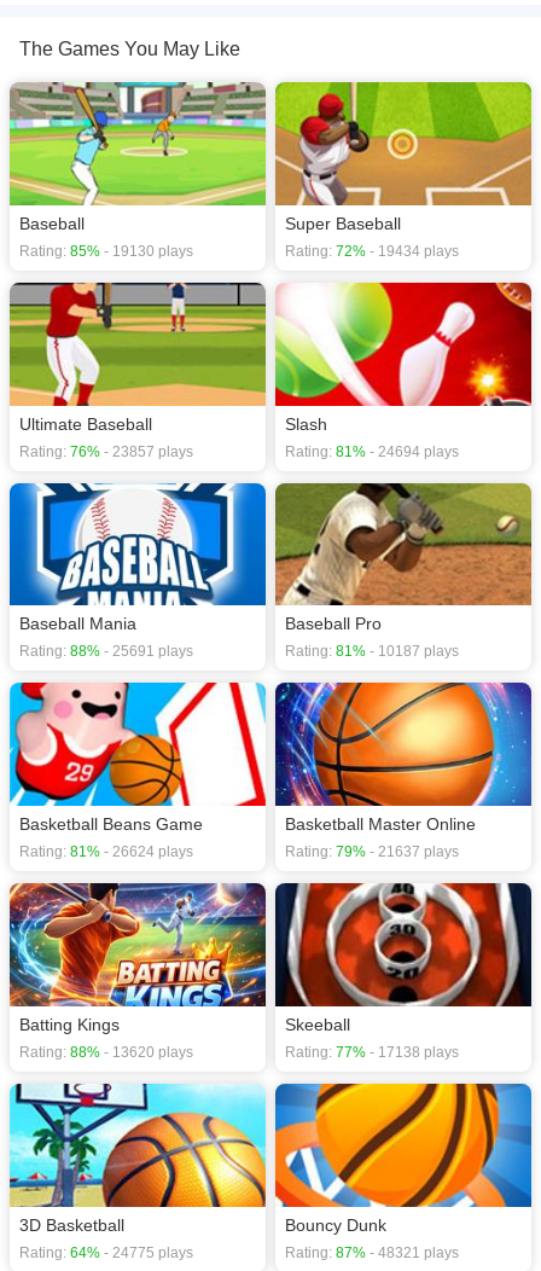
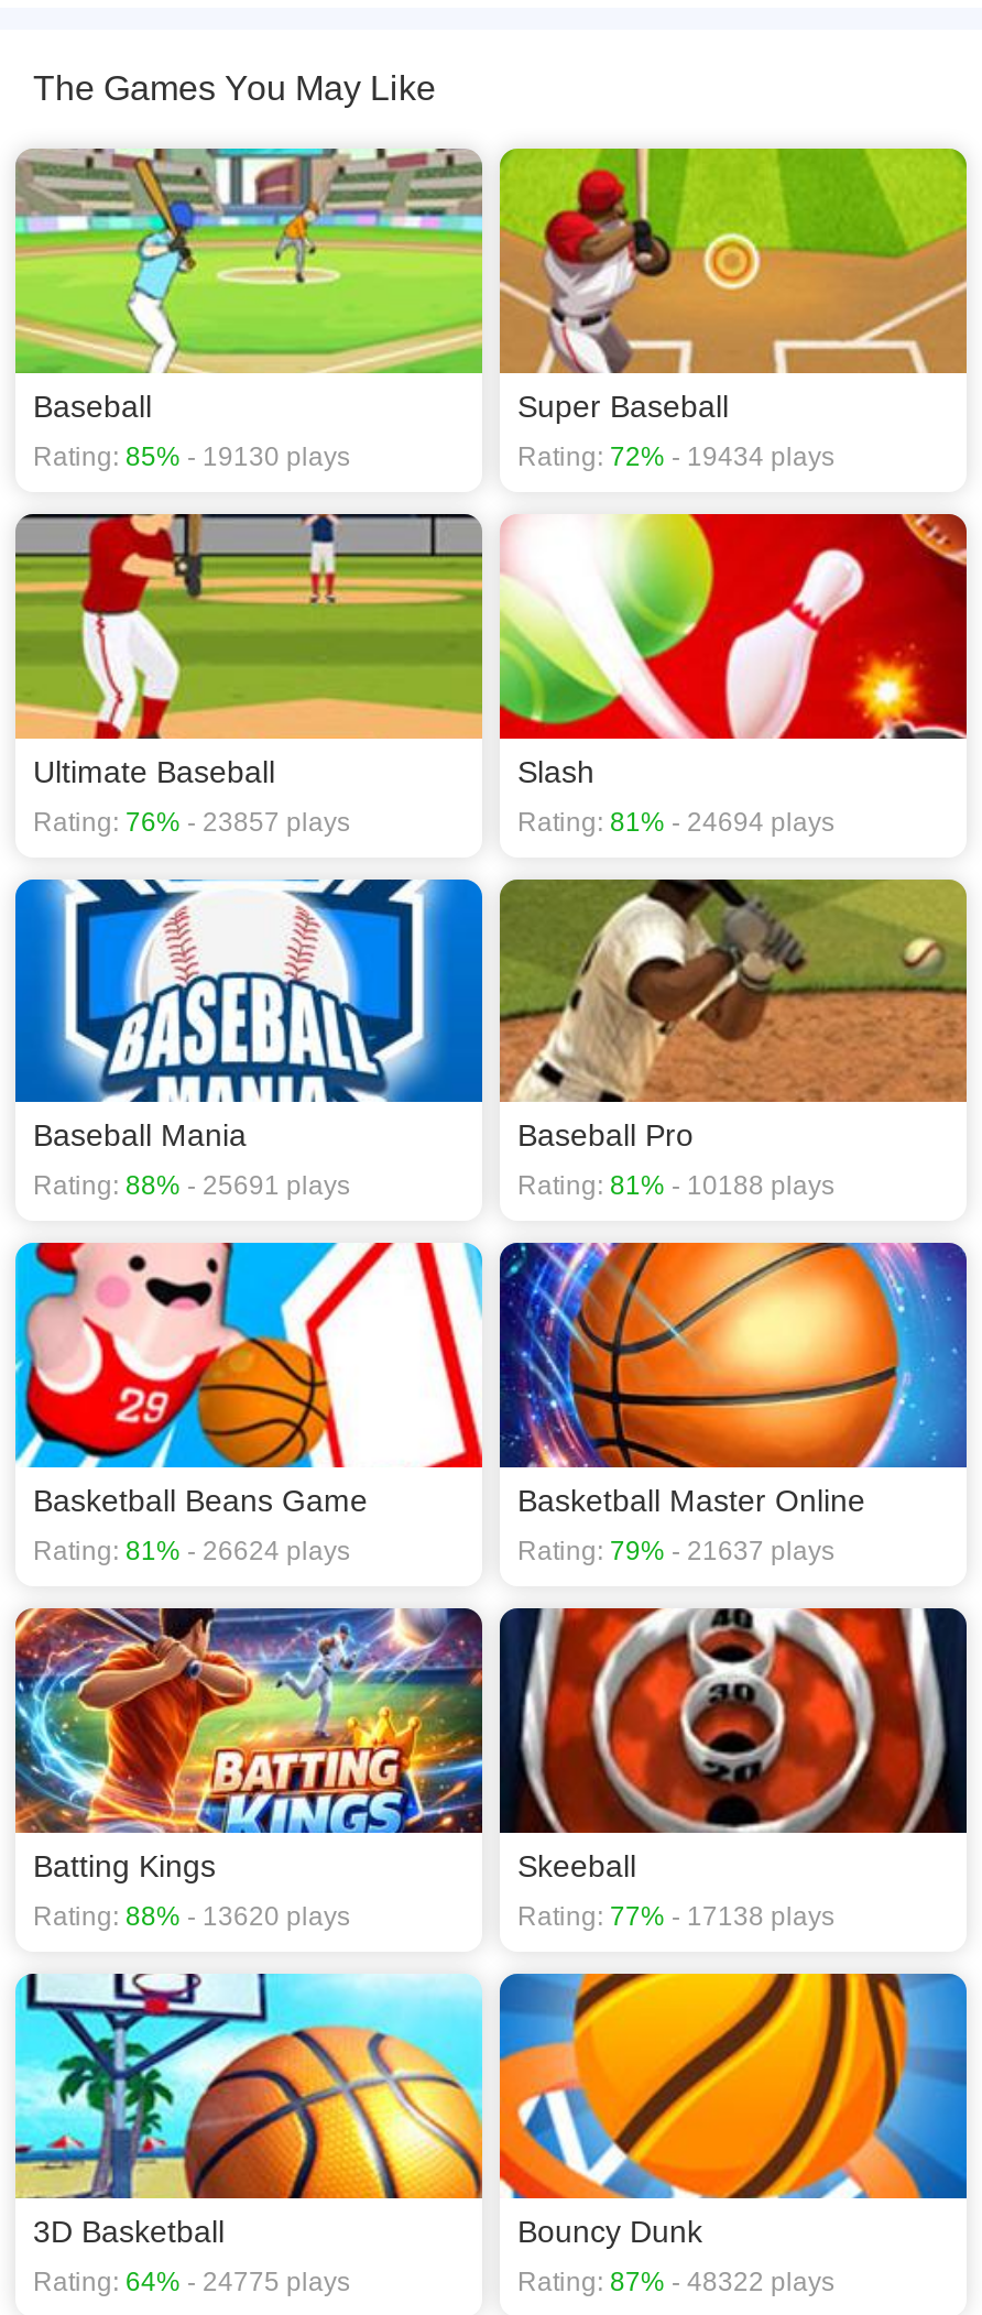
[285,643,459,660] Rating: 81% - 10187 plays -> [517,1171,834,1201] Rating: 81% - 10188 plays
[285,1244,459,1261] Rating: 87% - 48321 plays -> [517,2265,834,2296] Rating: 87% - 48322 plays

